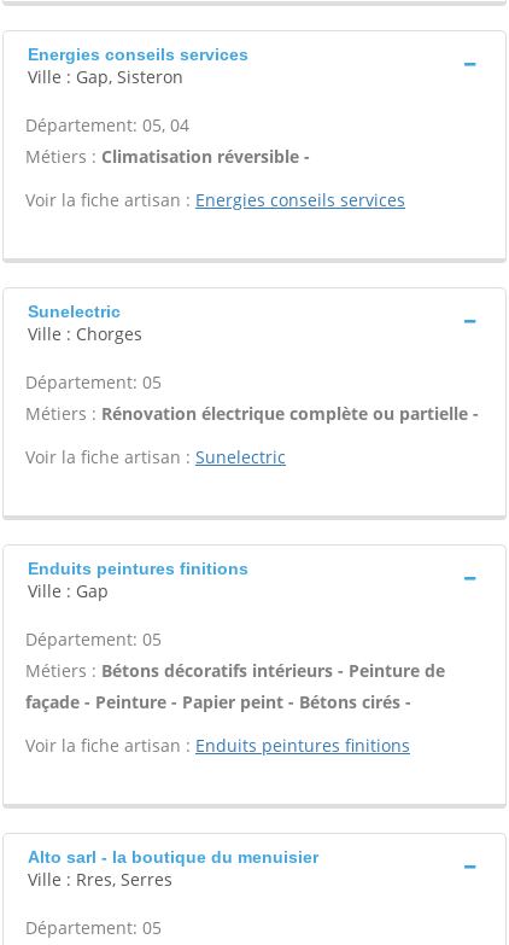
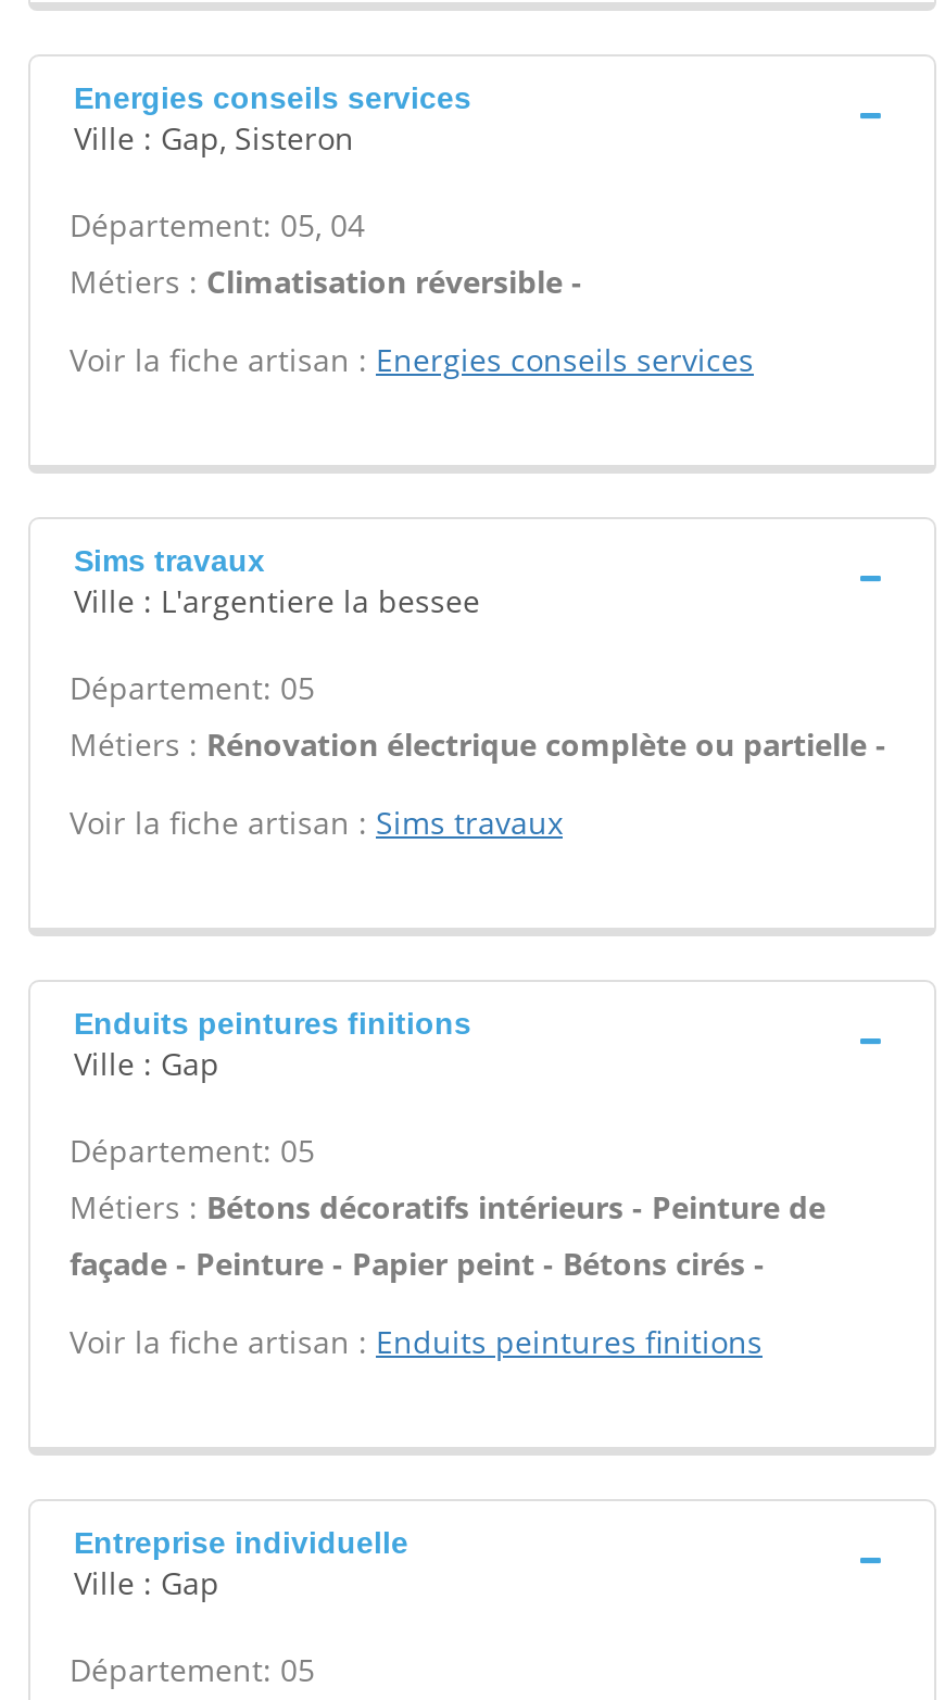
[28,302,142,345] Sunelectric | Ville : Chorges -> [74,543,480,621] Sims travaux | Ville : L'argentiere la bessee
[25,445,286,468] Voir la fiche artisan : Sunelectric -> [70,802,563,843] Voir la fiche artisan : Sims travaux
[28,847,318,891] Alto sarl - la boutique du menuisier | Ville : Rres, Serres -> [74,1525,408,1603] Entreprise individuelle | Ville : Gap

